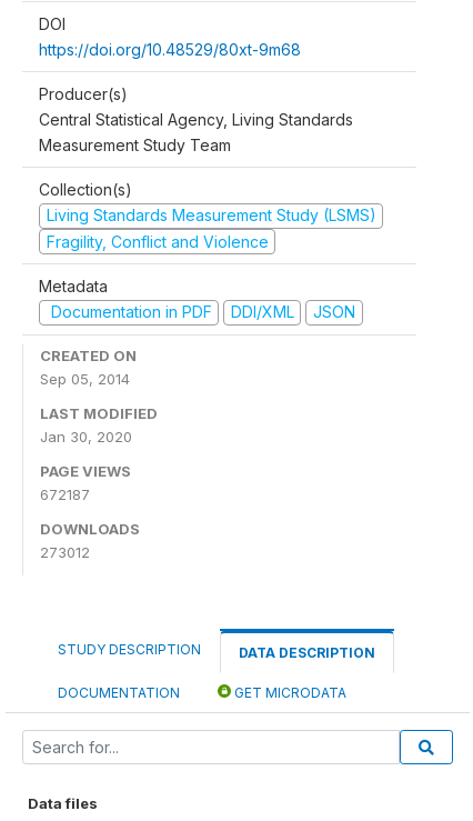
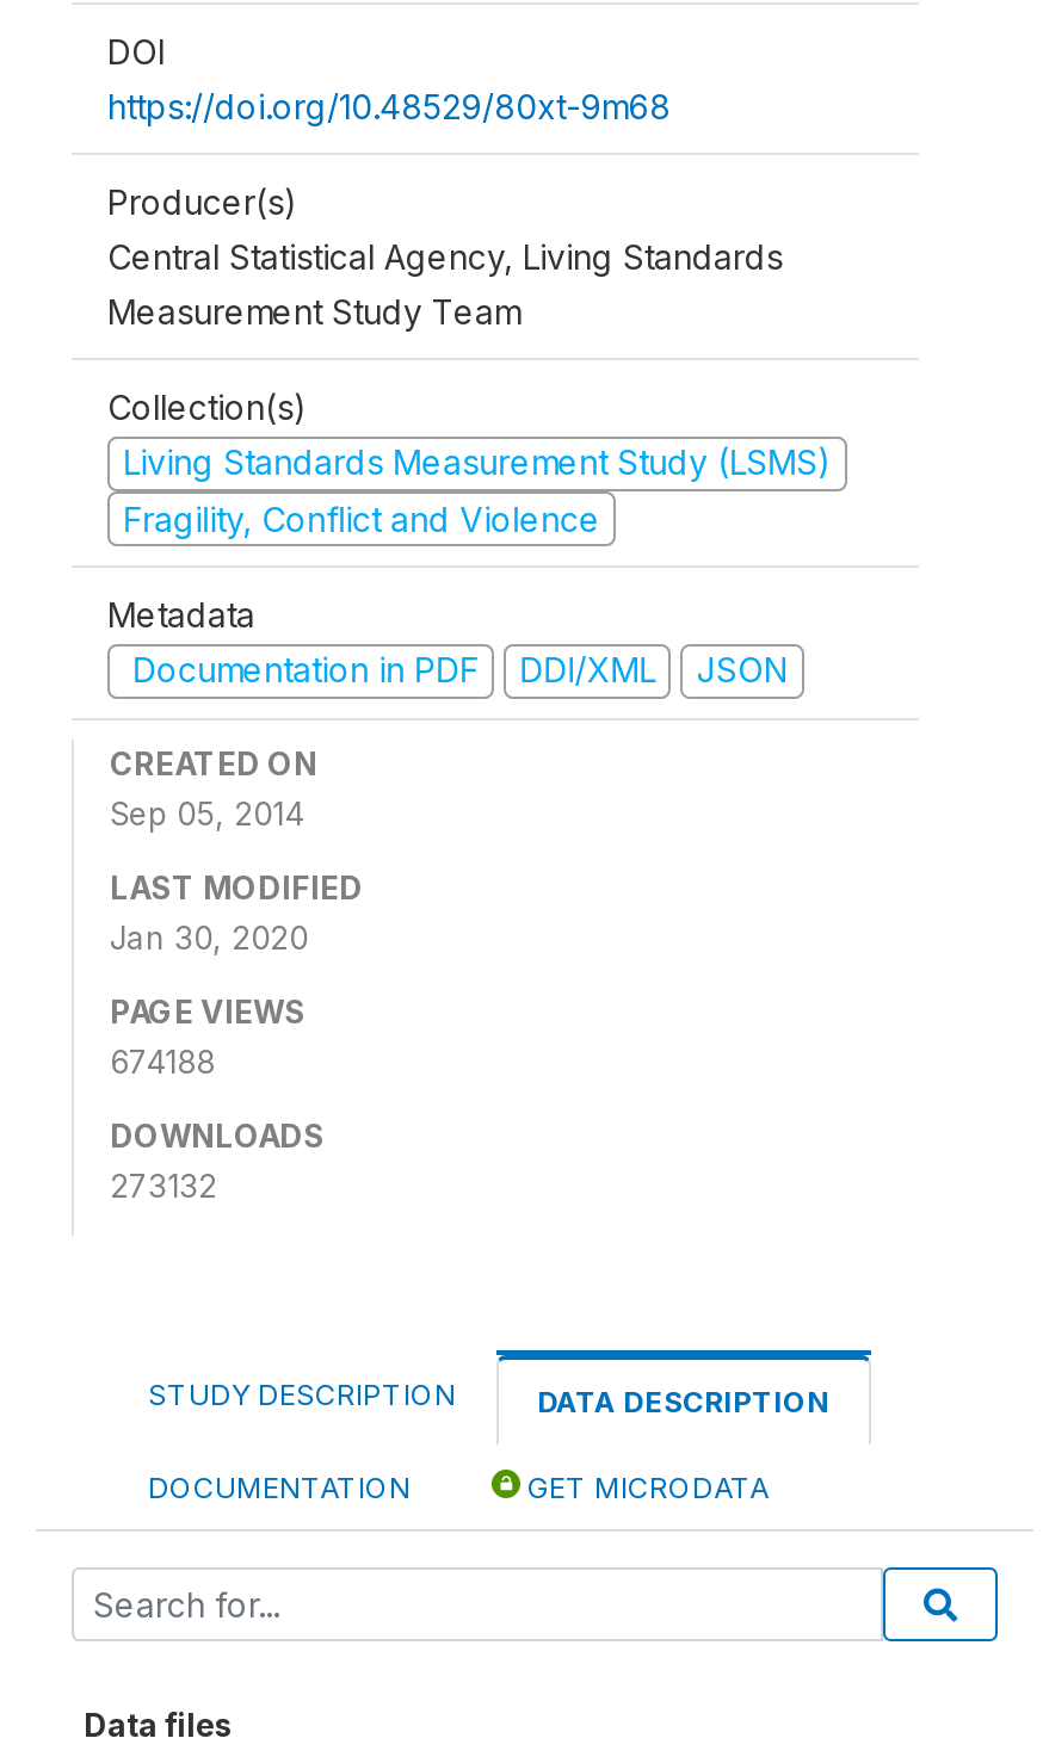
[40,485,90,503] 672187 -> [110,1041,215,1080] 674188
[40,543,90,560] 273012 -> [110,1165,217,1204] 273132

